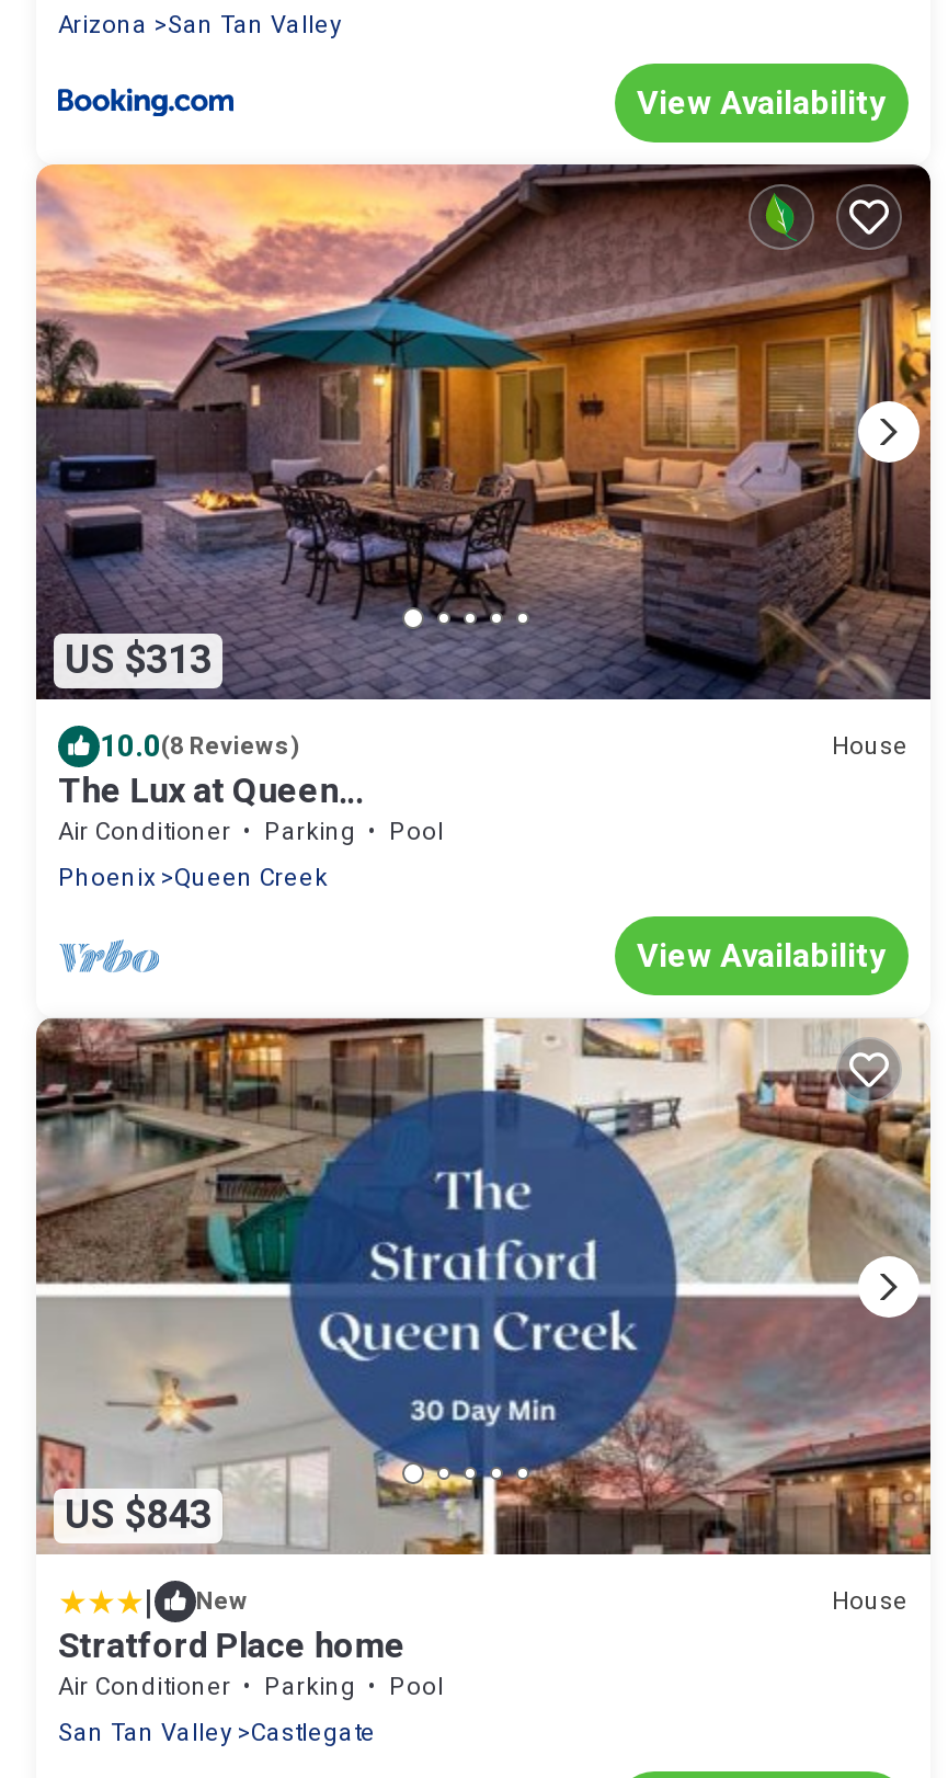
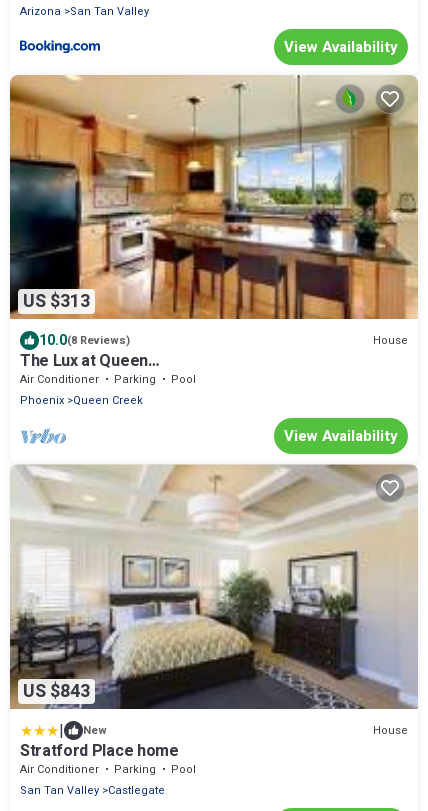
[34,162,933,702] [image] -> [9,75,418,320] [image]
[34,1017,933,1557] [image] -> [10,465,418,710] [image]

